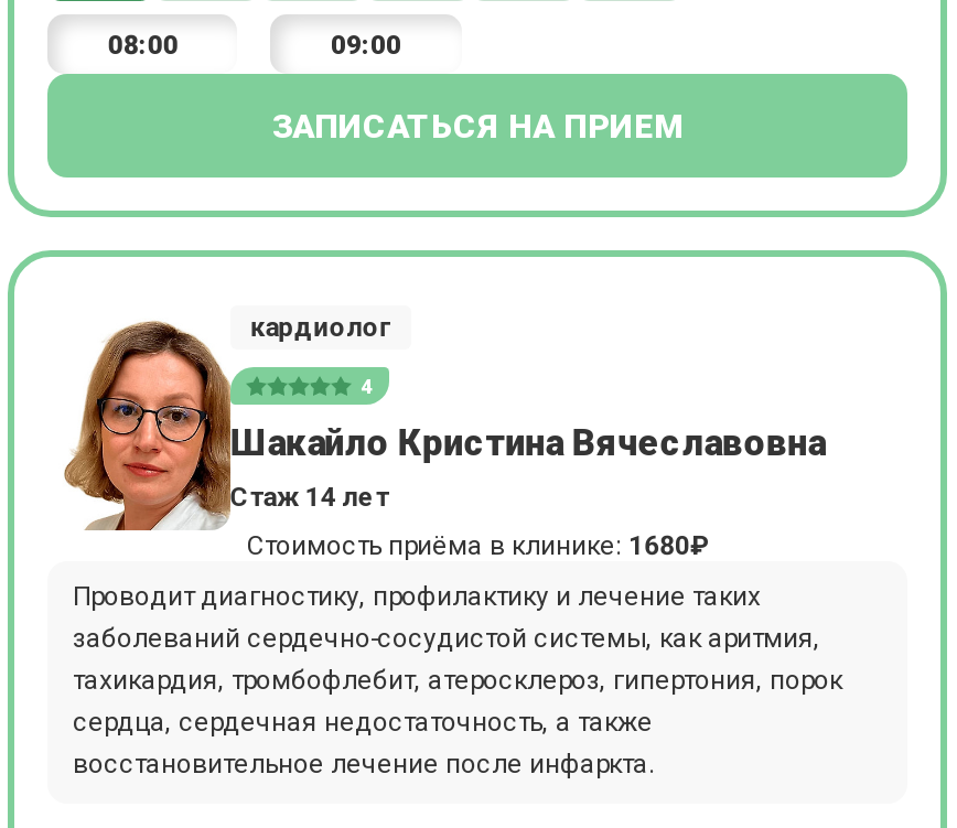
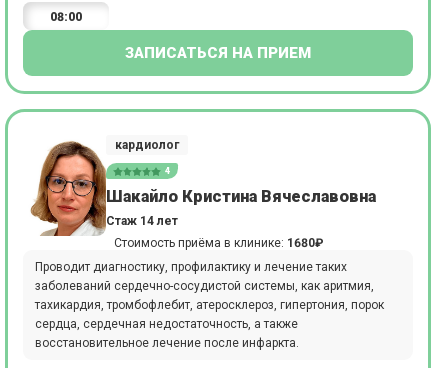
[331,30,401,61] 09:00 -> none

